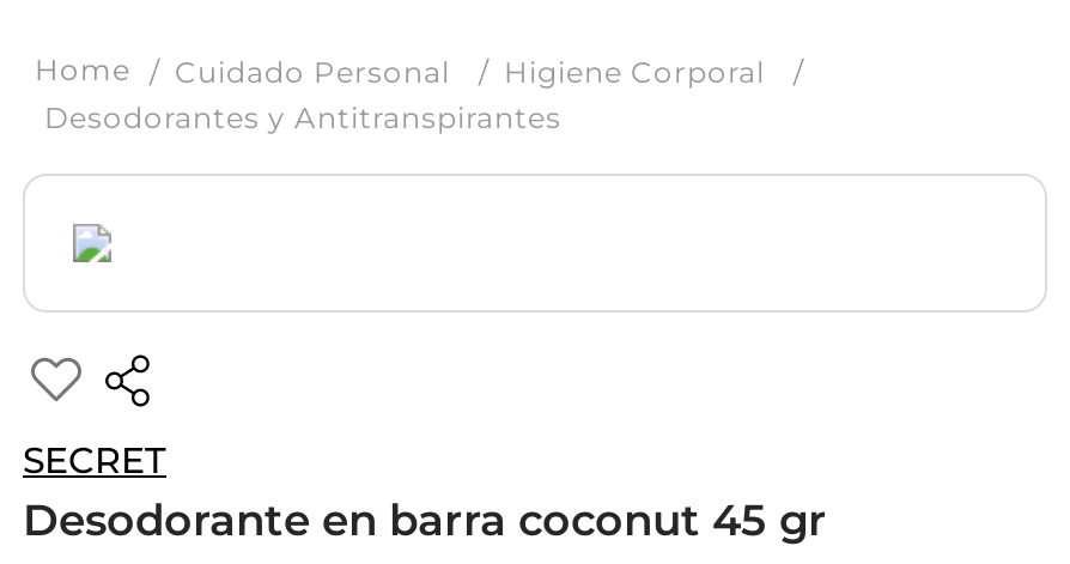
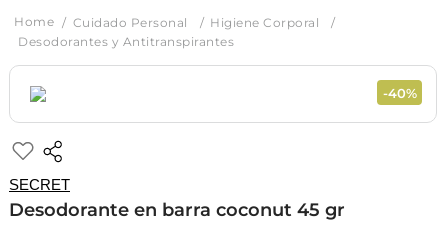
none -> [382,85,416,101] -40%

